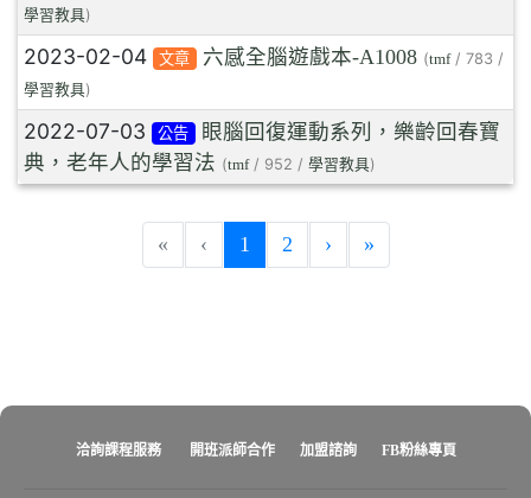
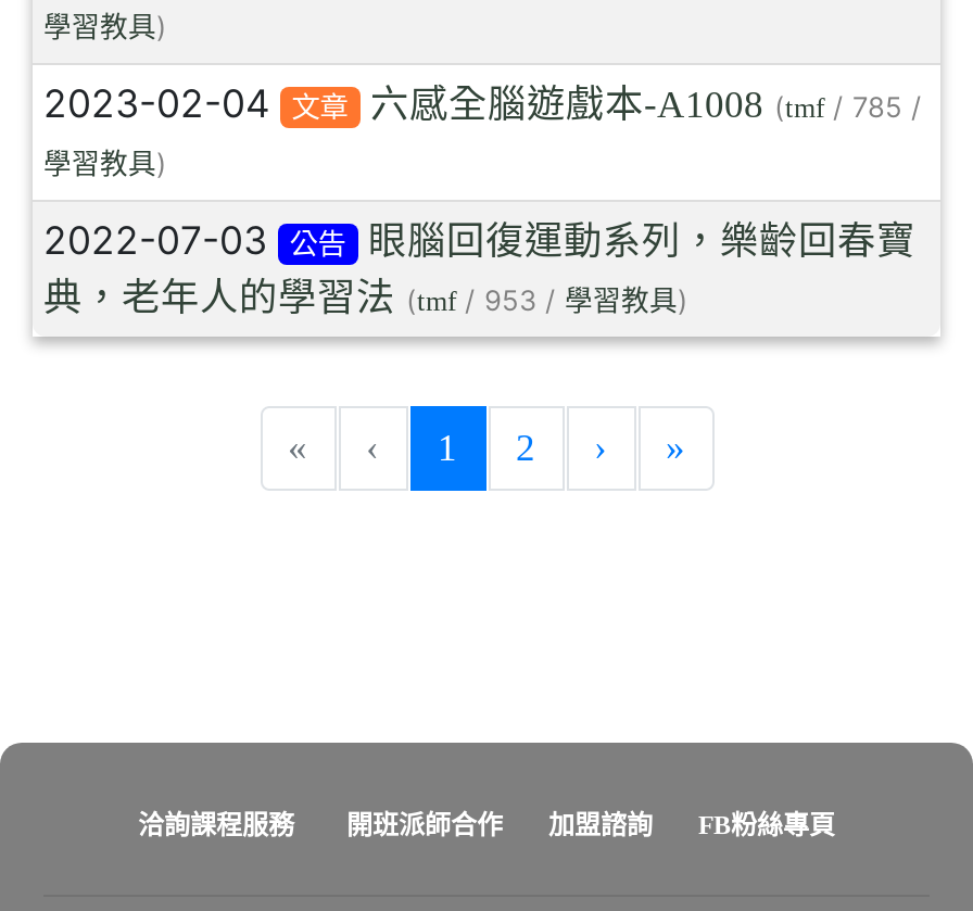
[24,44,503,69] 2023-02-04 文章 六感全腦遊戲本-A1008 (tmf / 783 / -> [43,81,922,126] 2023-02-04 文章 六感全腦遊戲本-A1008 (tmf / 785 /
[24,151,376,175] 典，老年人的學習法 (tmf / 952 /學習教具) -> [43,276,688,320] 典，老年人的學習法 (tmf / 953 /學習教具)

